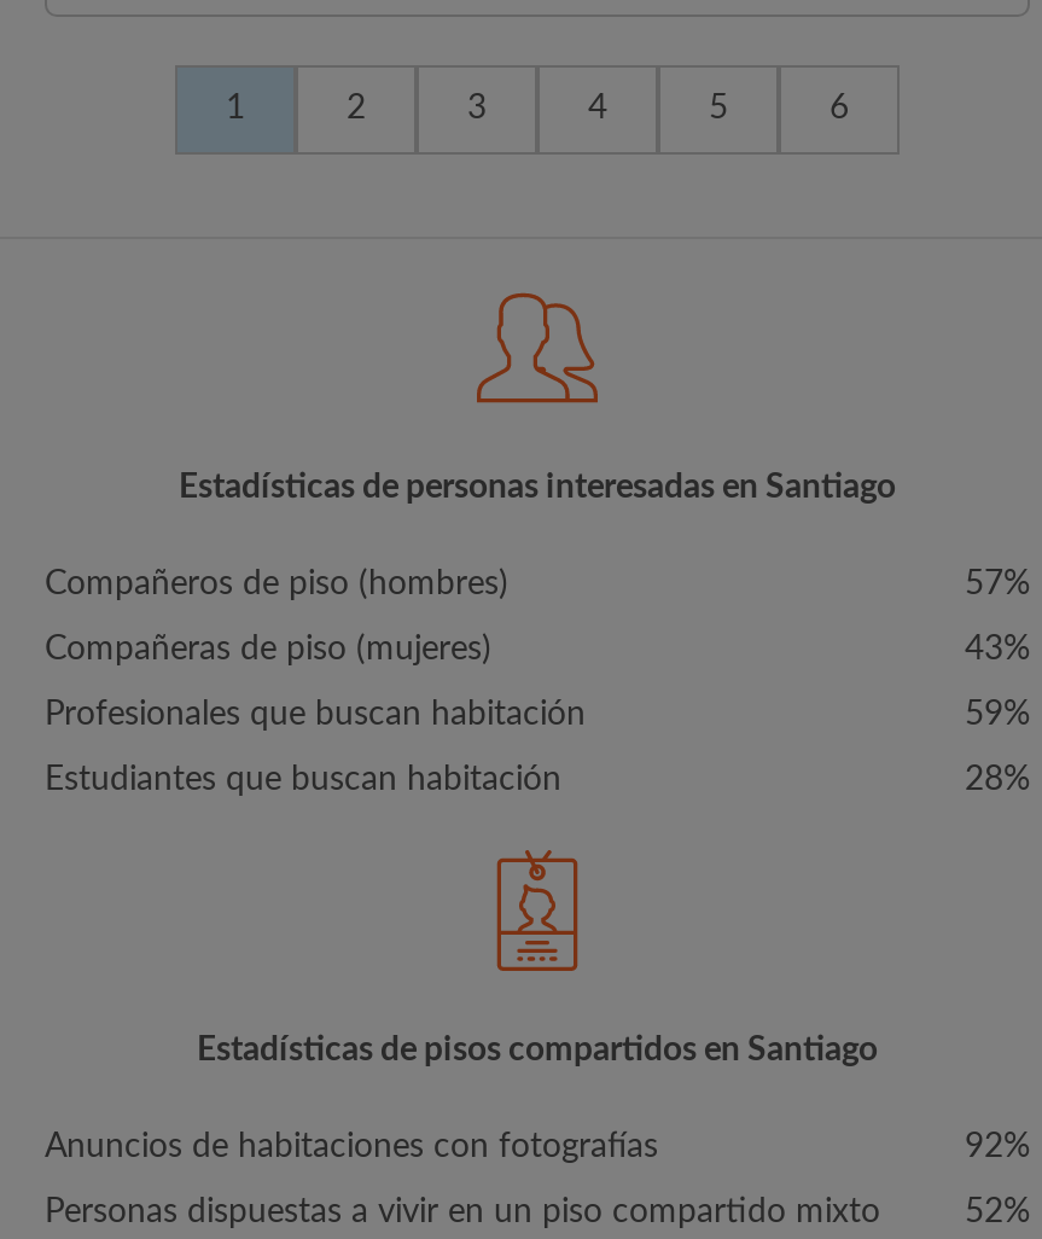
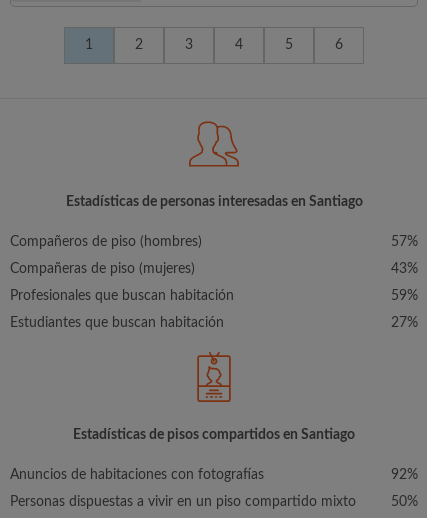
[965,763,1030,797] 28% -> [391,316,418,330] 27%
[965,1196,1030,1229] 52% -> [391,495,418,509] 50%

